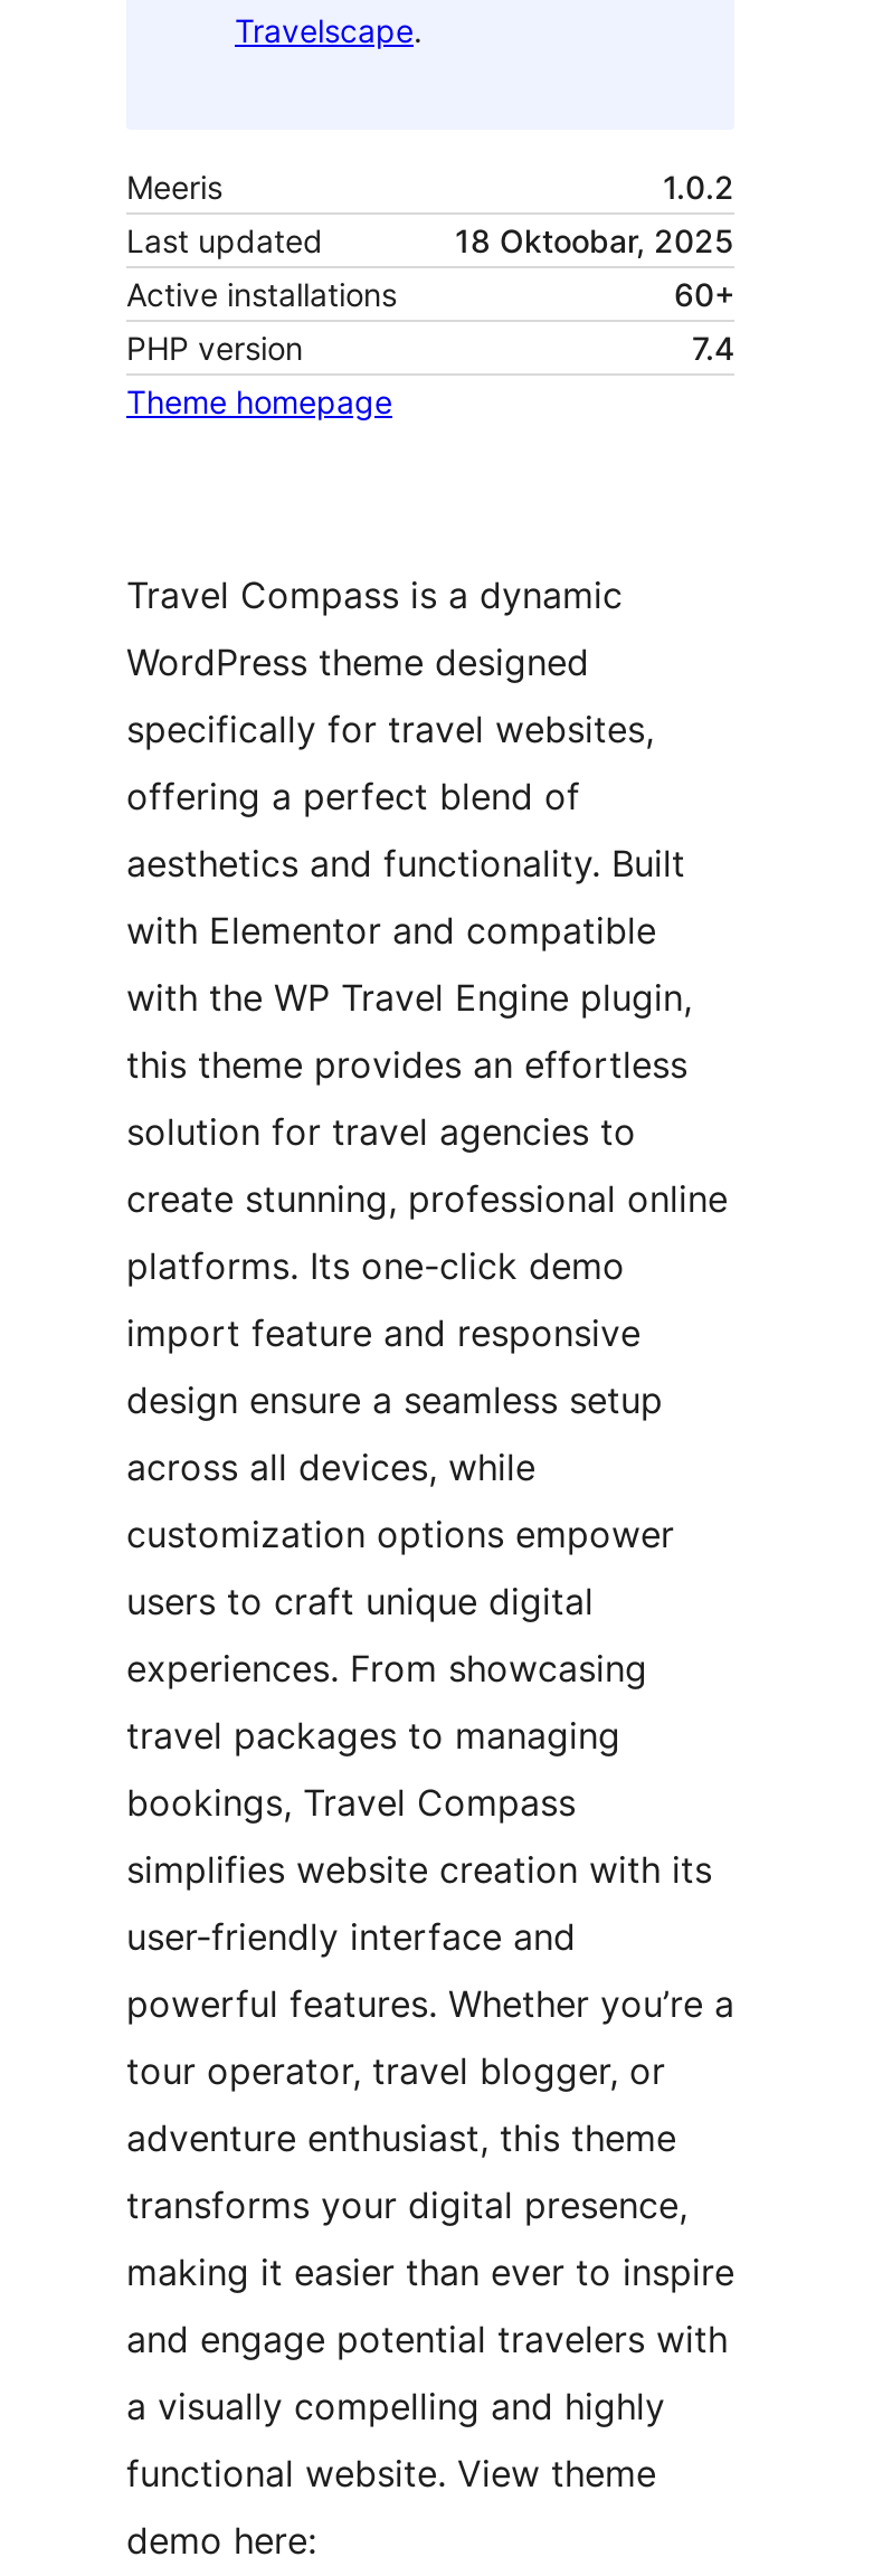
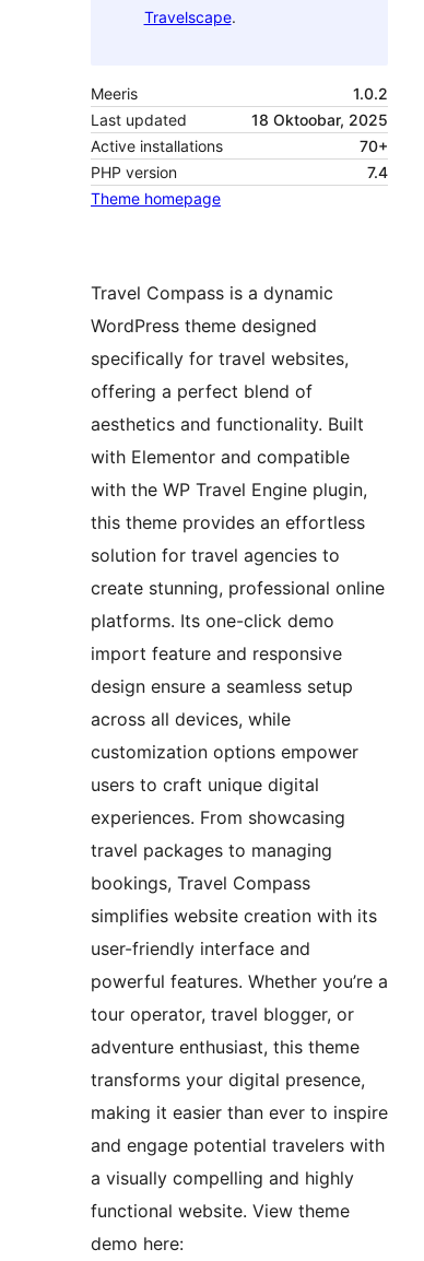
[674,275,734,314] 60+ -> [360,137,388,155] 70+

